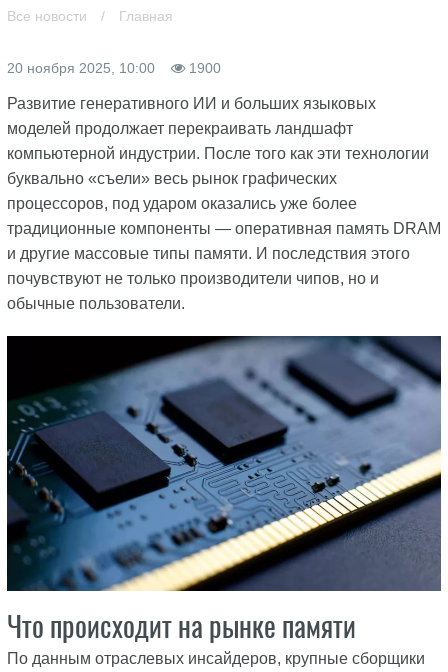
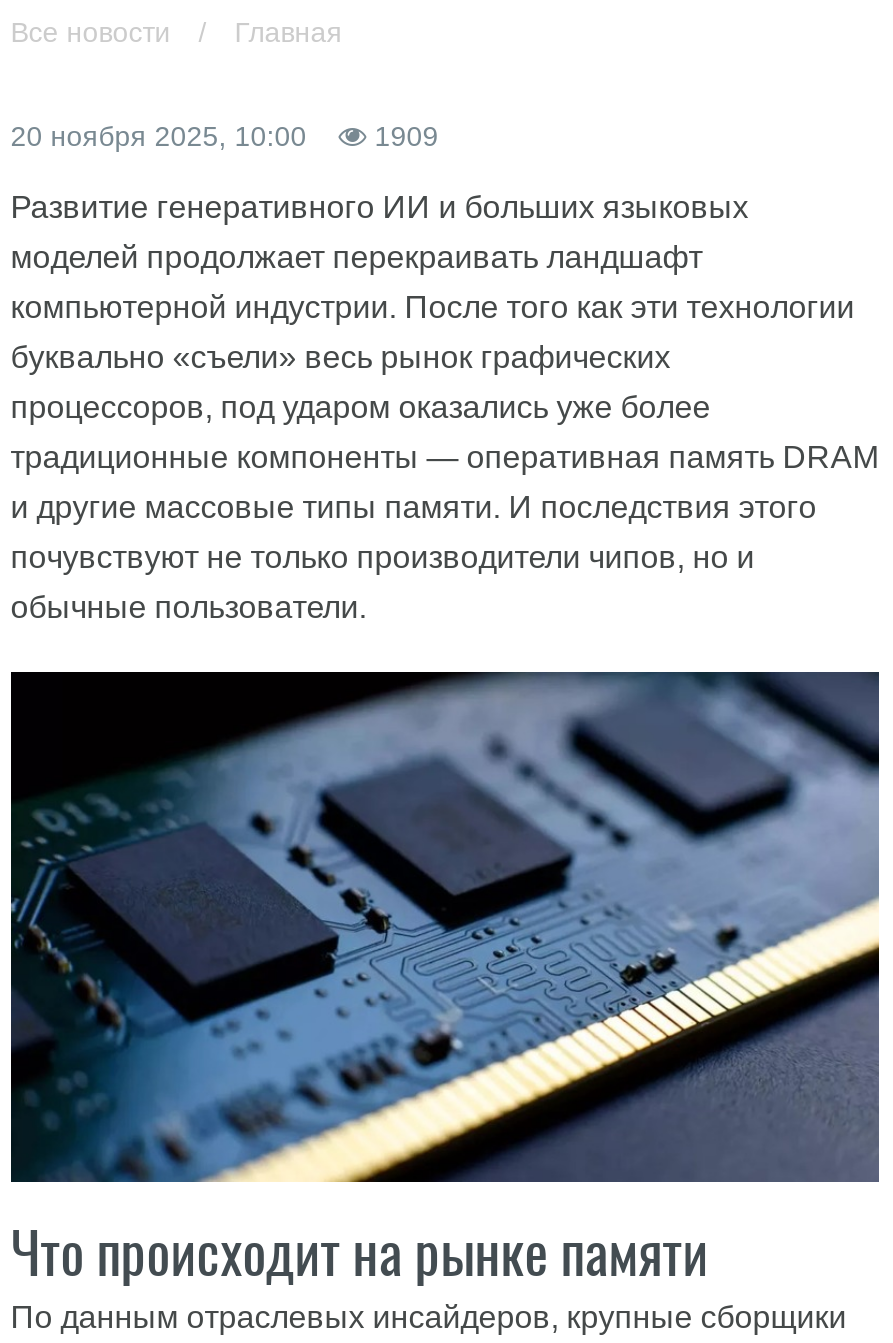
[7,60,221,76] 20 ноября 2025, 10:00 1900 -> [10,120,438,152] 20 ноября 2025, 10:00 1909

